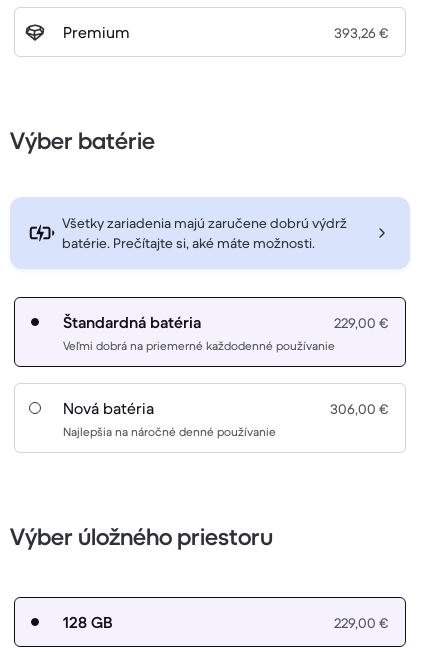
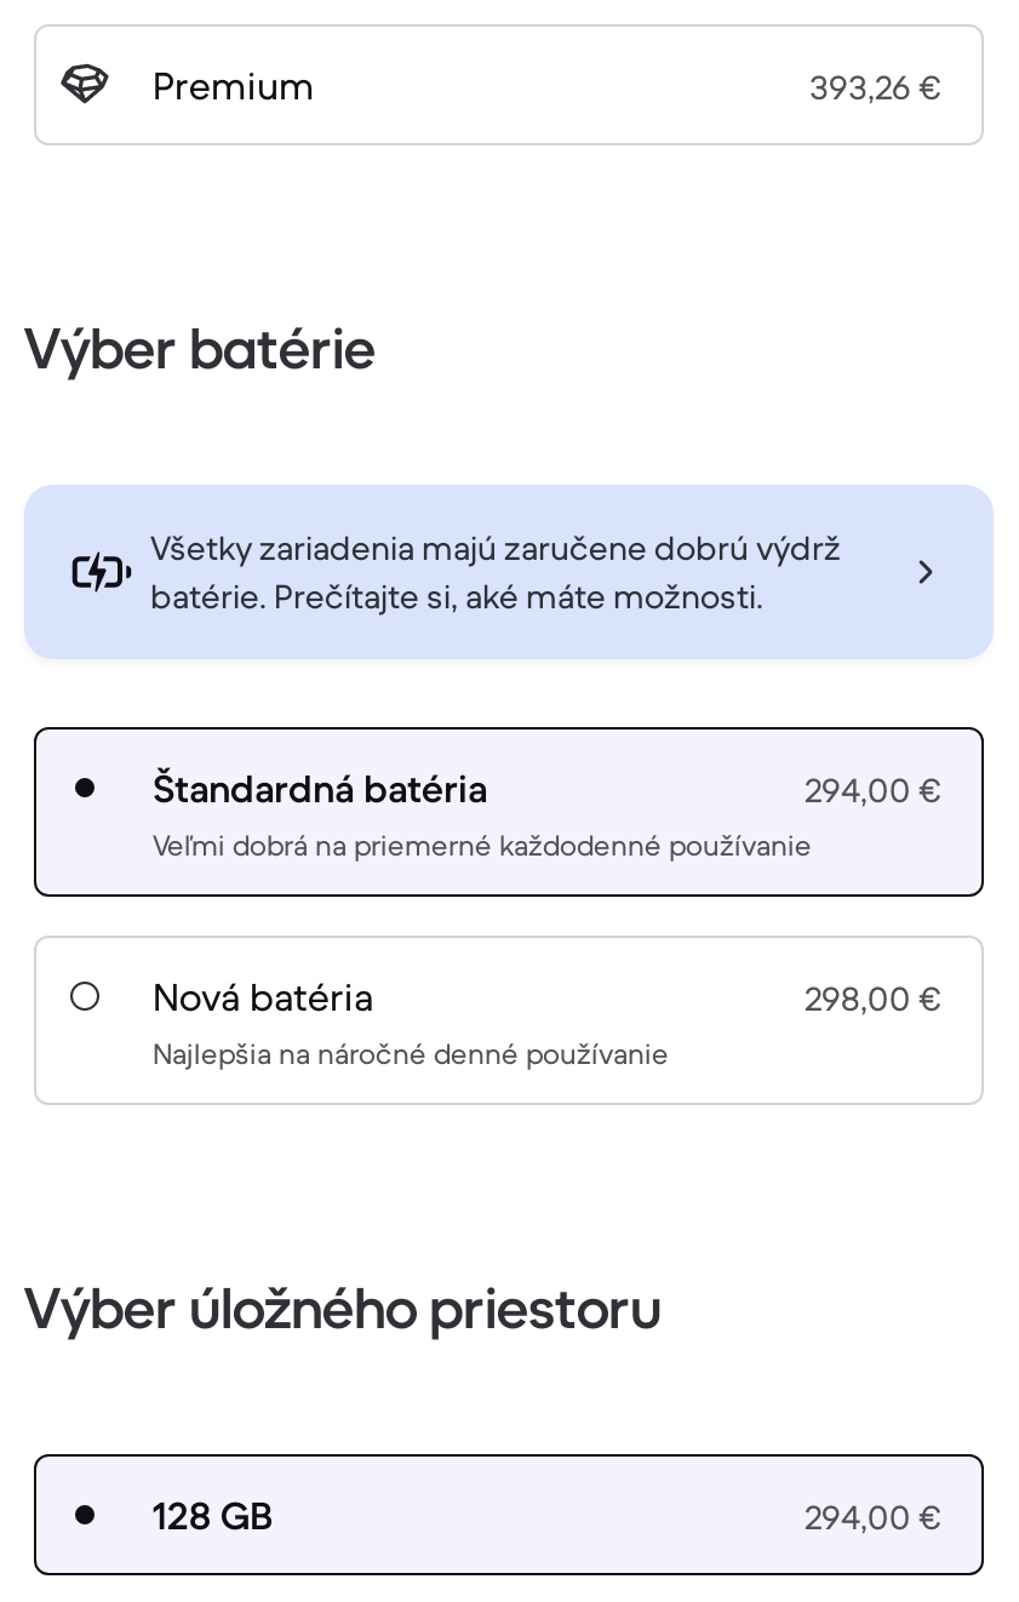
[334,314,389,332] 229,00 € -> [805,769,943,813] 294,00 €
[330,400,389,418] 306,00 € -> [805,978,943,1021] 298,00 €
[334,614,389,632] 229,00 € -> [805,1496,943,1540] 294,00 €

